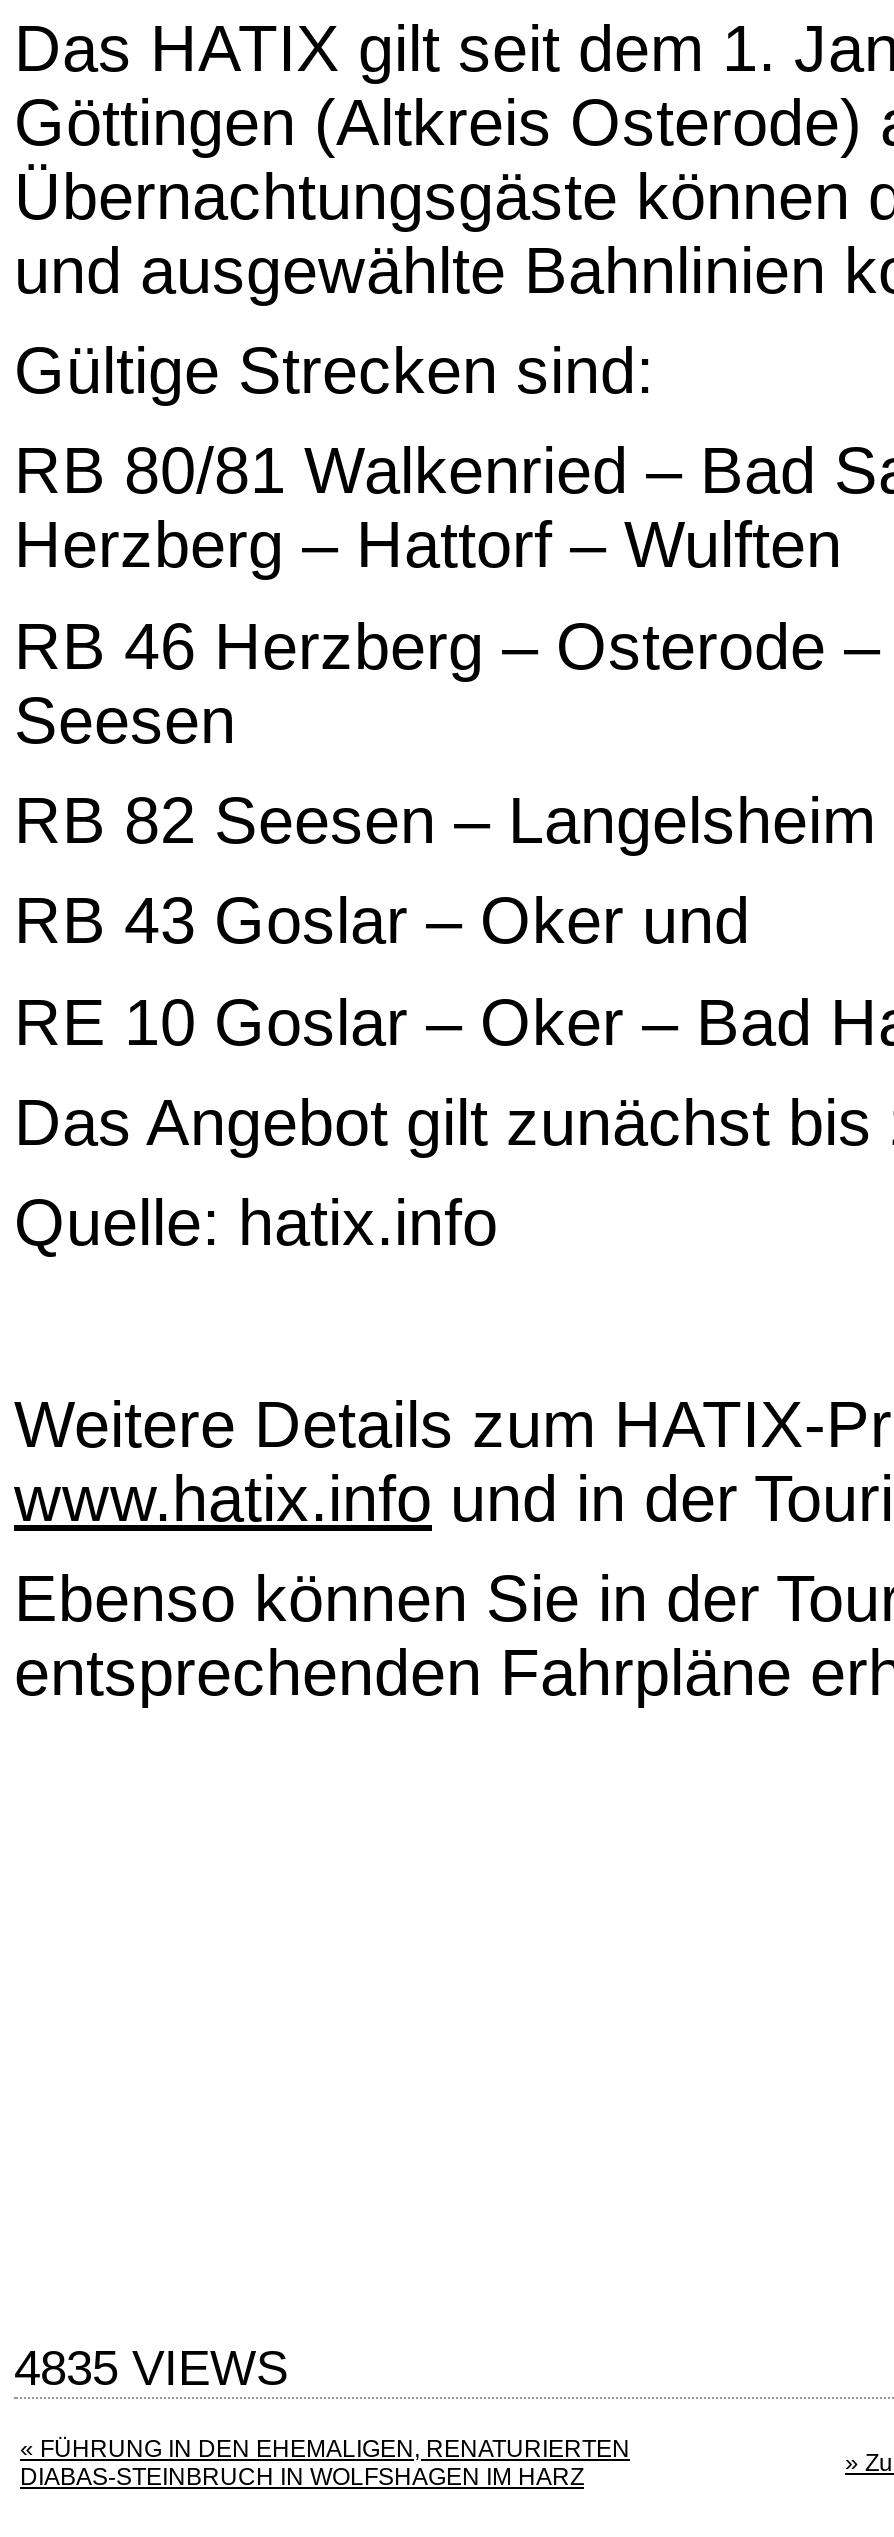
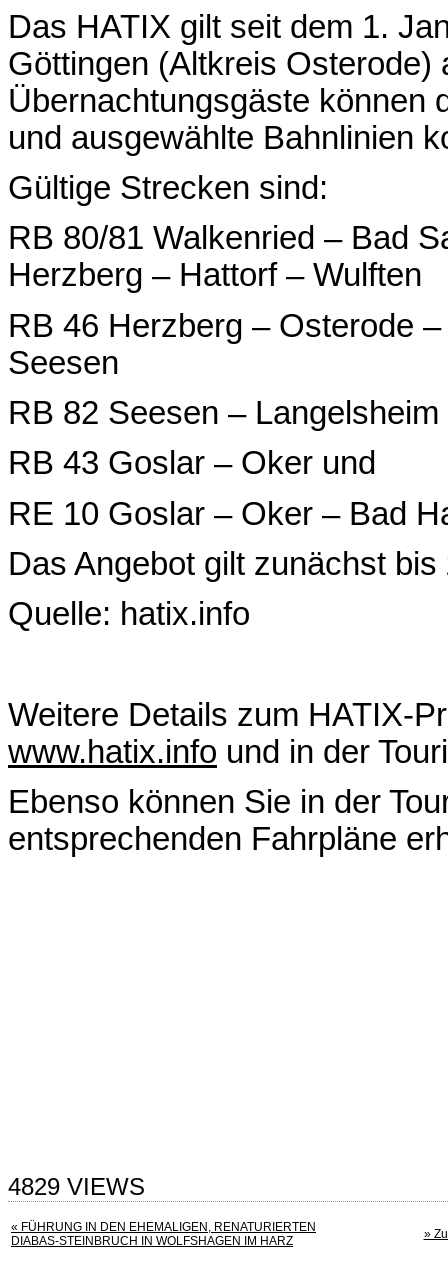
[14,2342,288,2396] 4835 VIEWS -> [8,1173,145,1200] 4829 VIEWS

